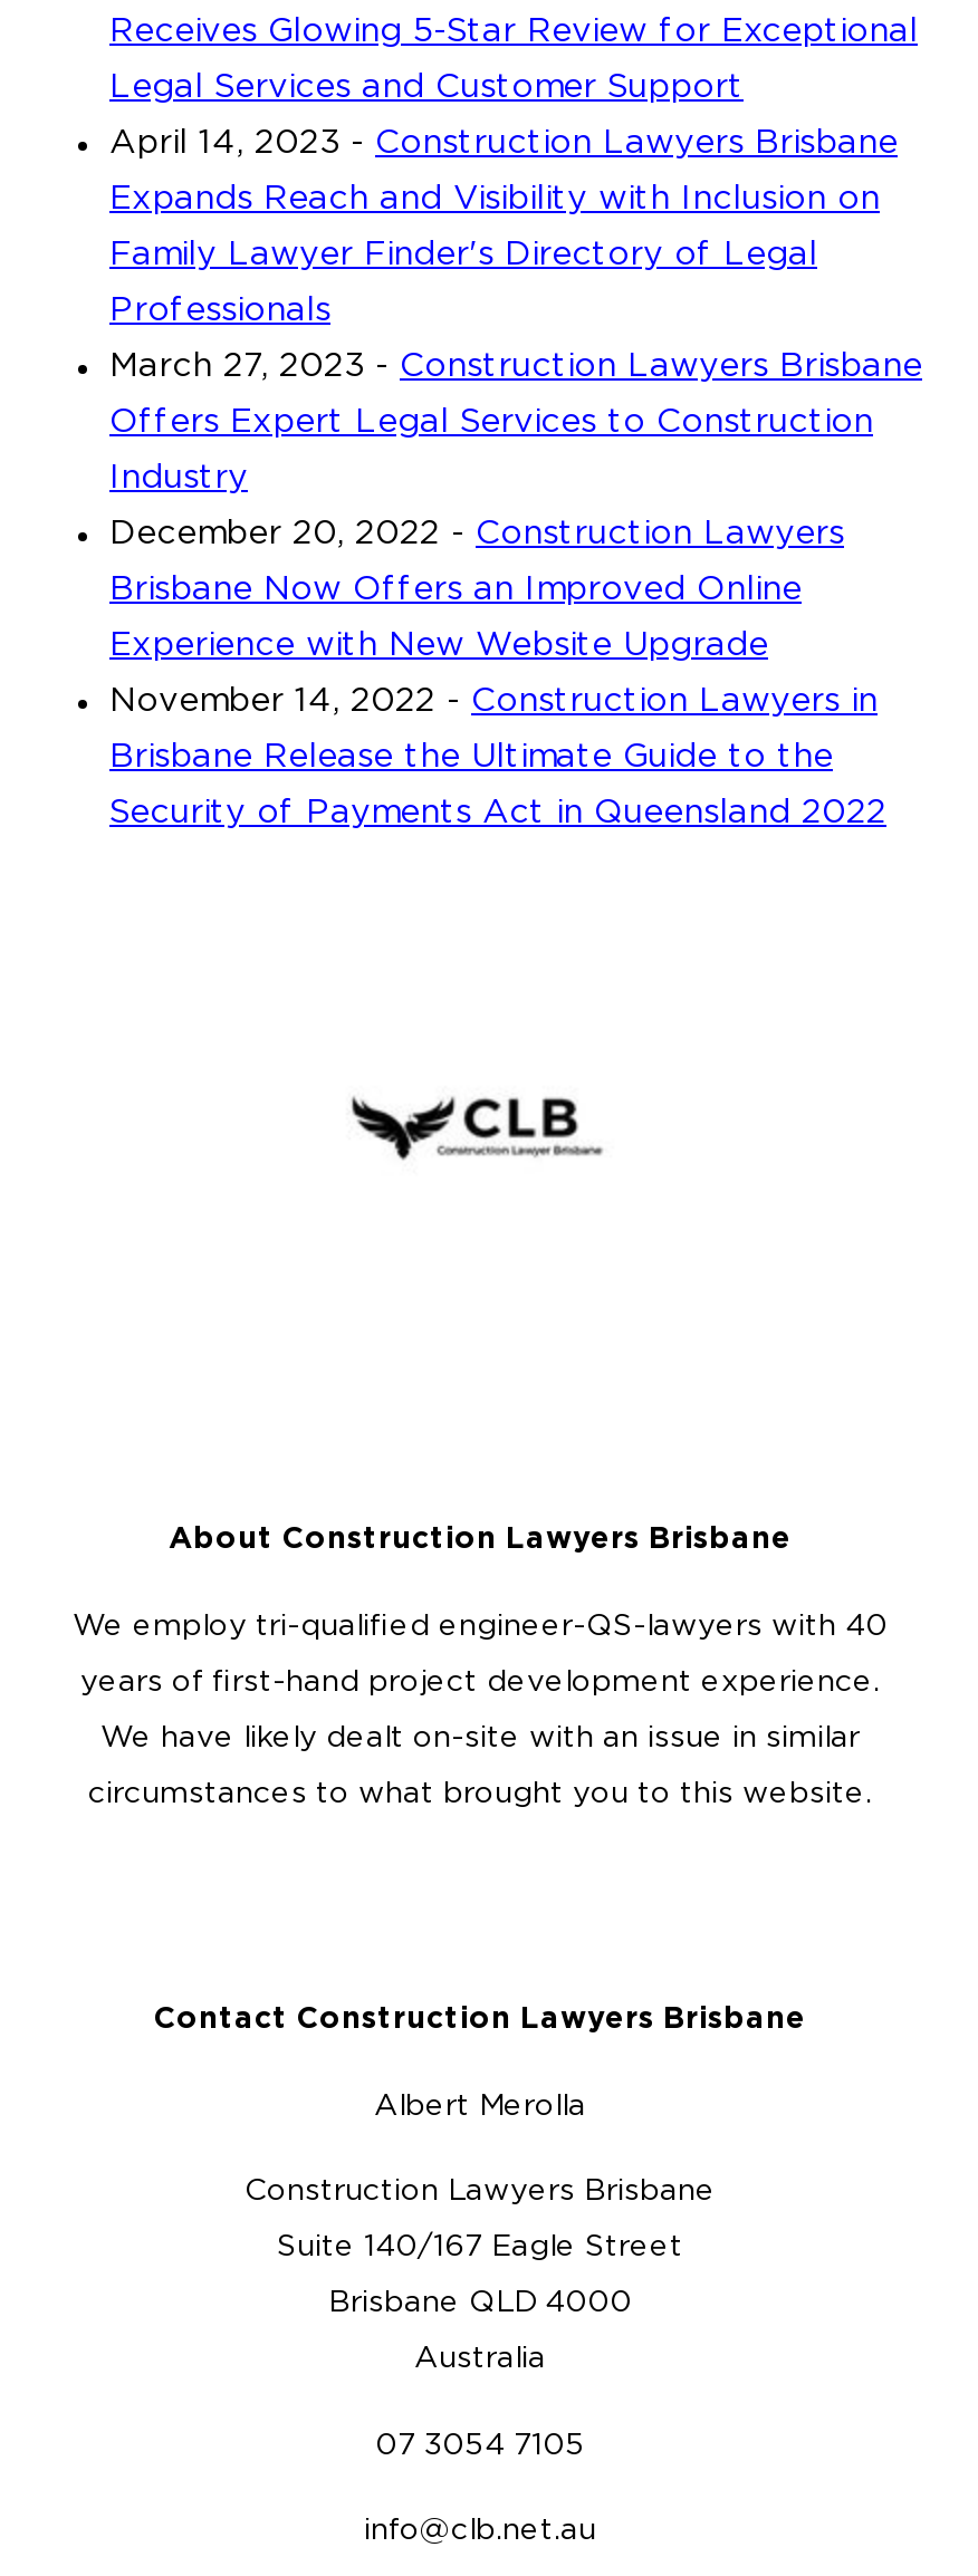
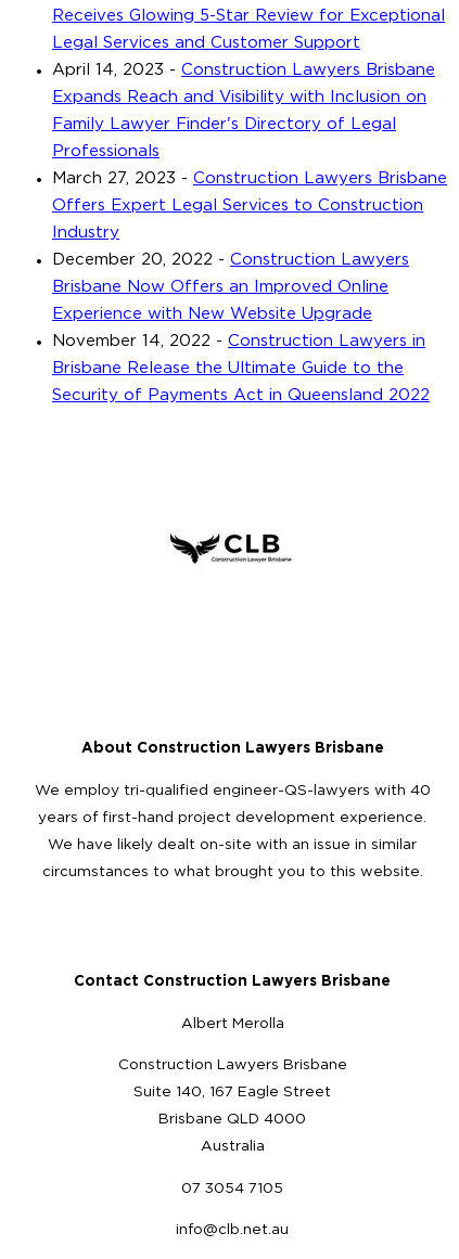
[277,2234,683,2261] Suite 140/167 Eagle Street -> [133,1086,331,1099] Suite 140, 167 Eagle Street

